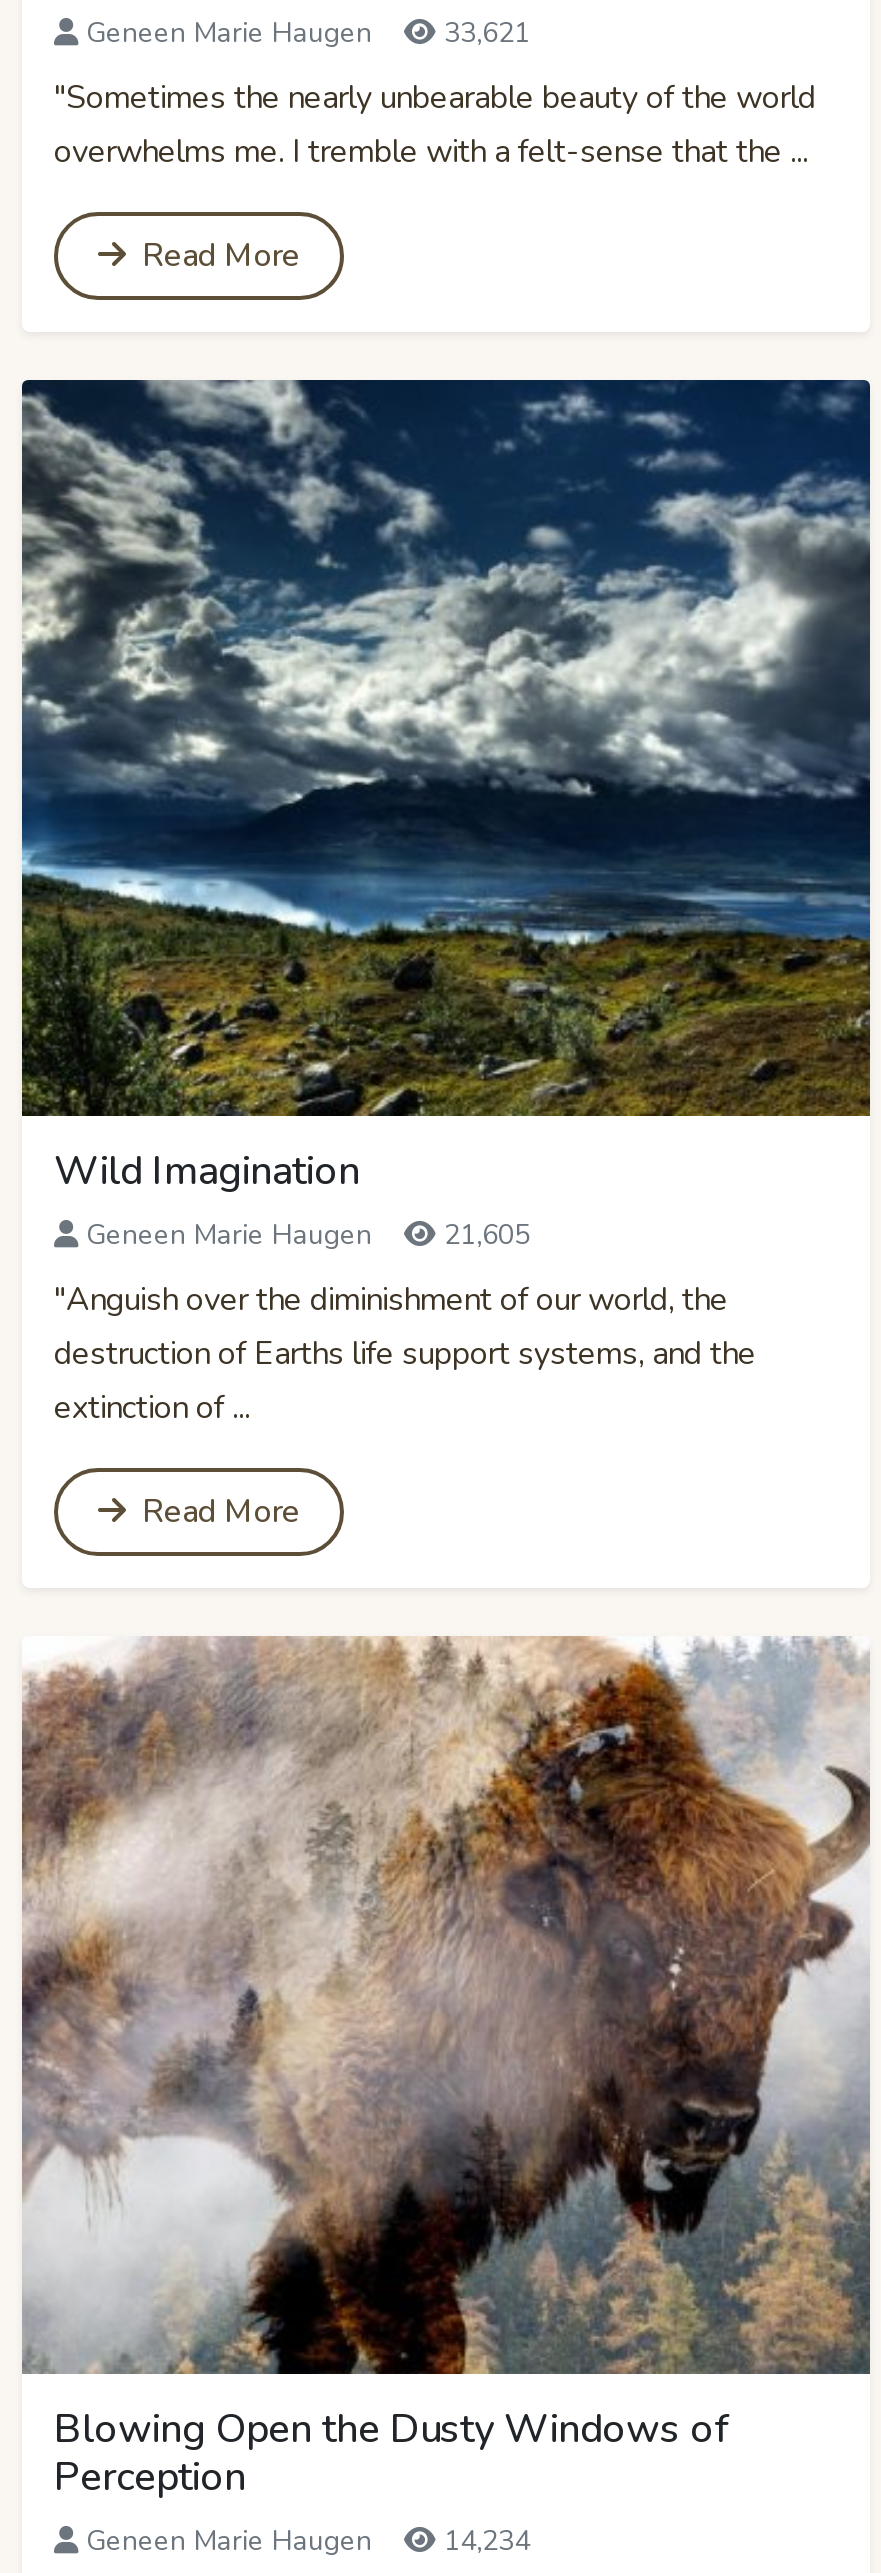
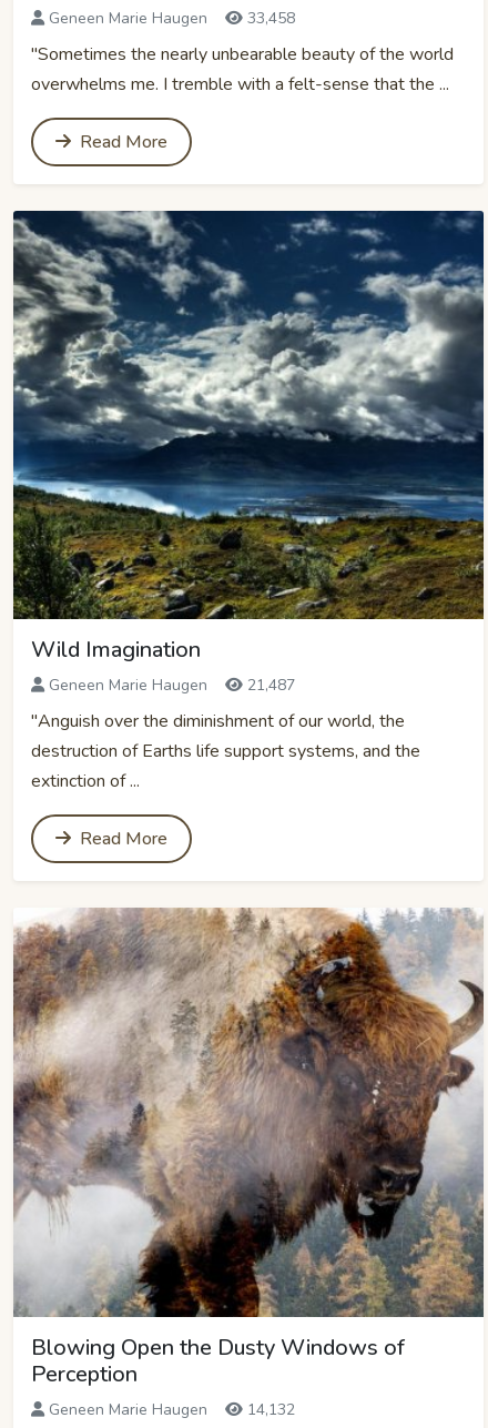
[86,14,530,52] Geneen Marie Haugen 33,621 -> [49,8,295,29] Geneen Marie Haugen 33,458
[86,1217,530,1255] Geneen Marie Haugen 21,605 -> [49,675,295,696] Geneen Marie Haugen 21,487
[86,2522,530,2560] Geneen Marie Haugen 14,234 -> [49,1399,295,1420] Geneen Marie Haugen 14,132

